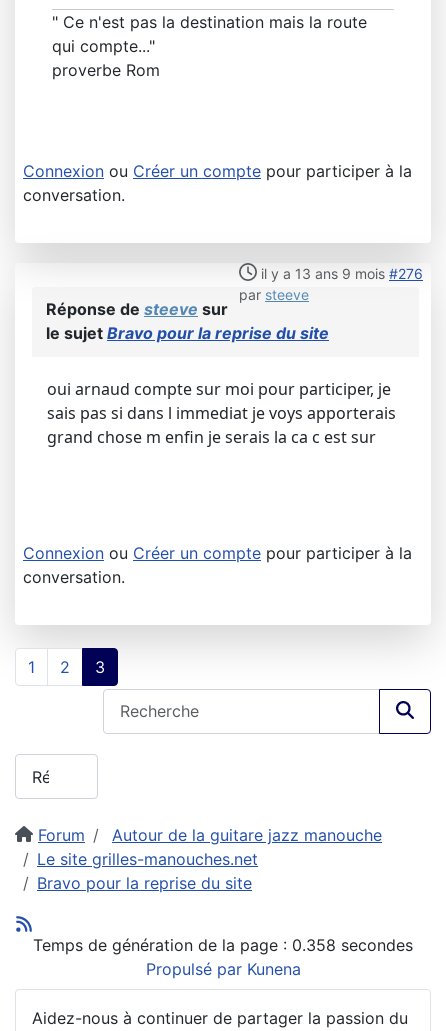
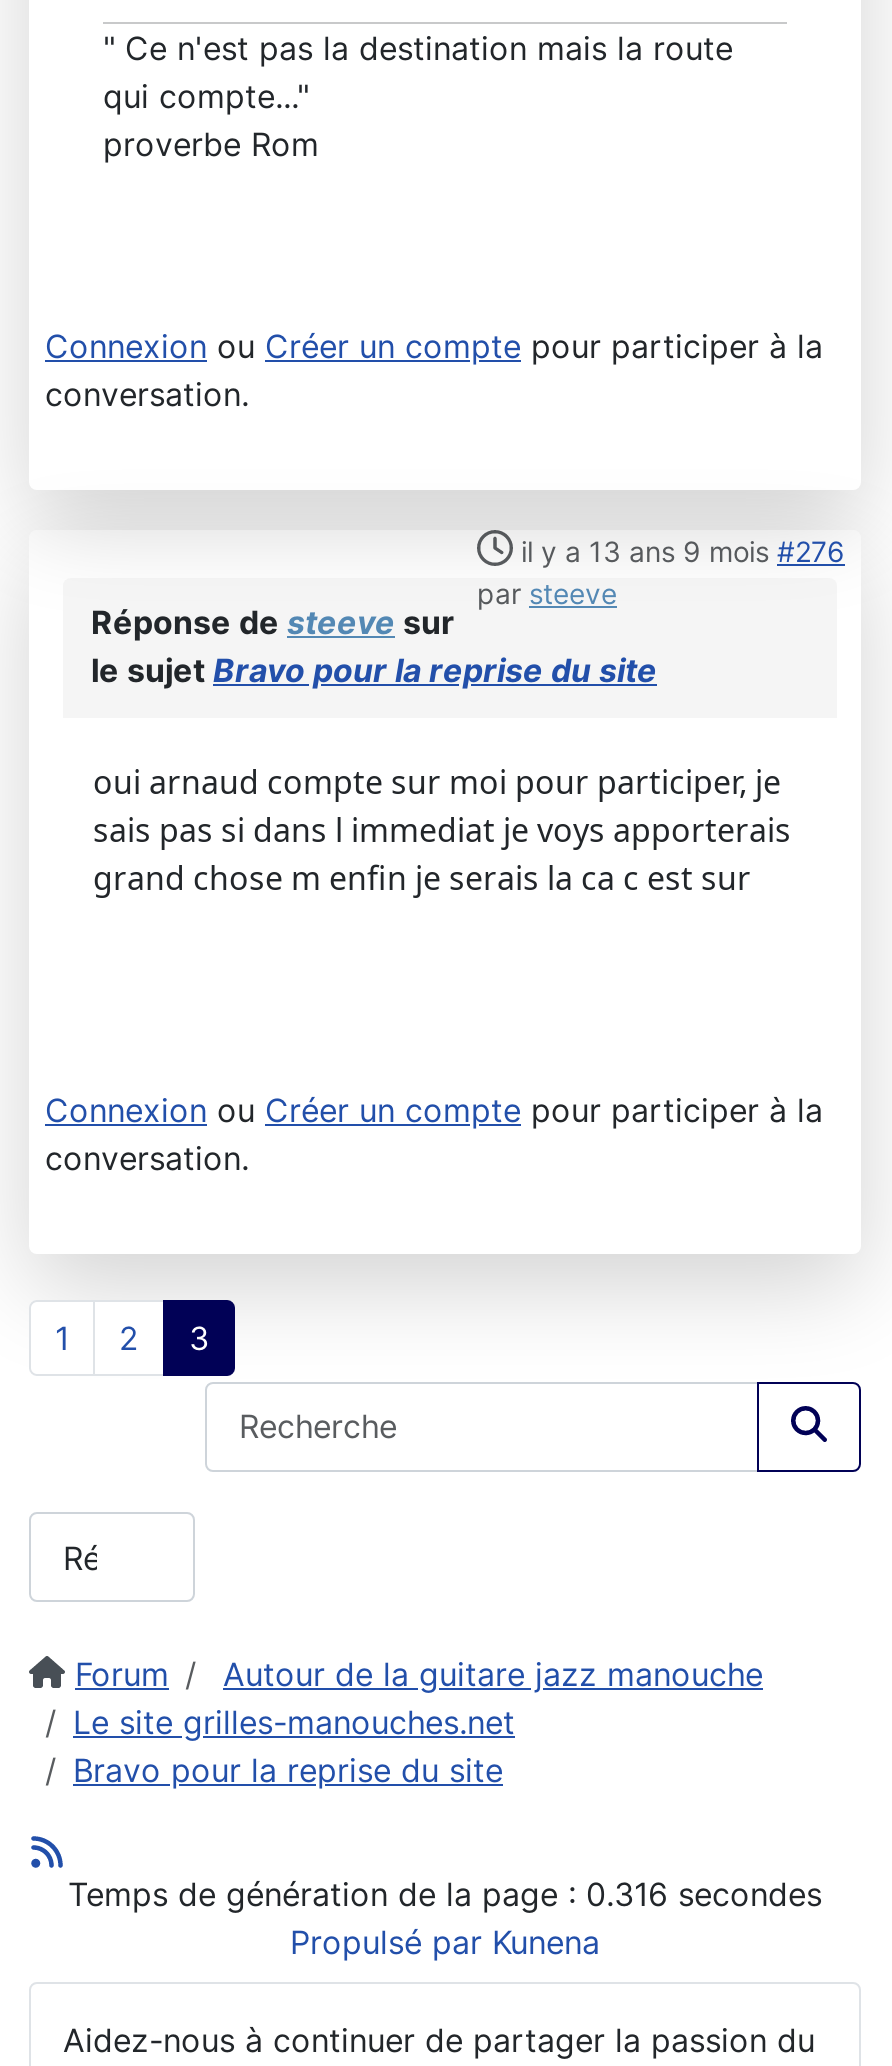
[33,935,413,955] Temps de génération de la page : 0.358 secondes -> [68,1874,822,1914] Temps de génération de la page : 0.316 secondes

